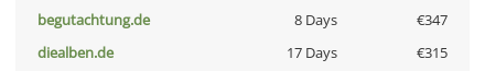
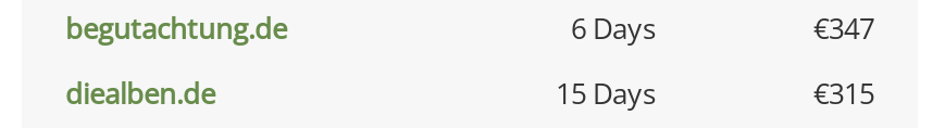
[294,10,337,29] 8 Days -> [571,9,656,48] 6 Days
[286,43,337,62] 17 Days -> [556,74,656,113] 15 Days

